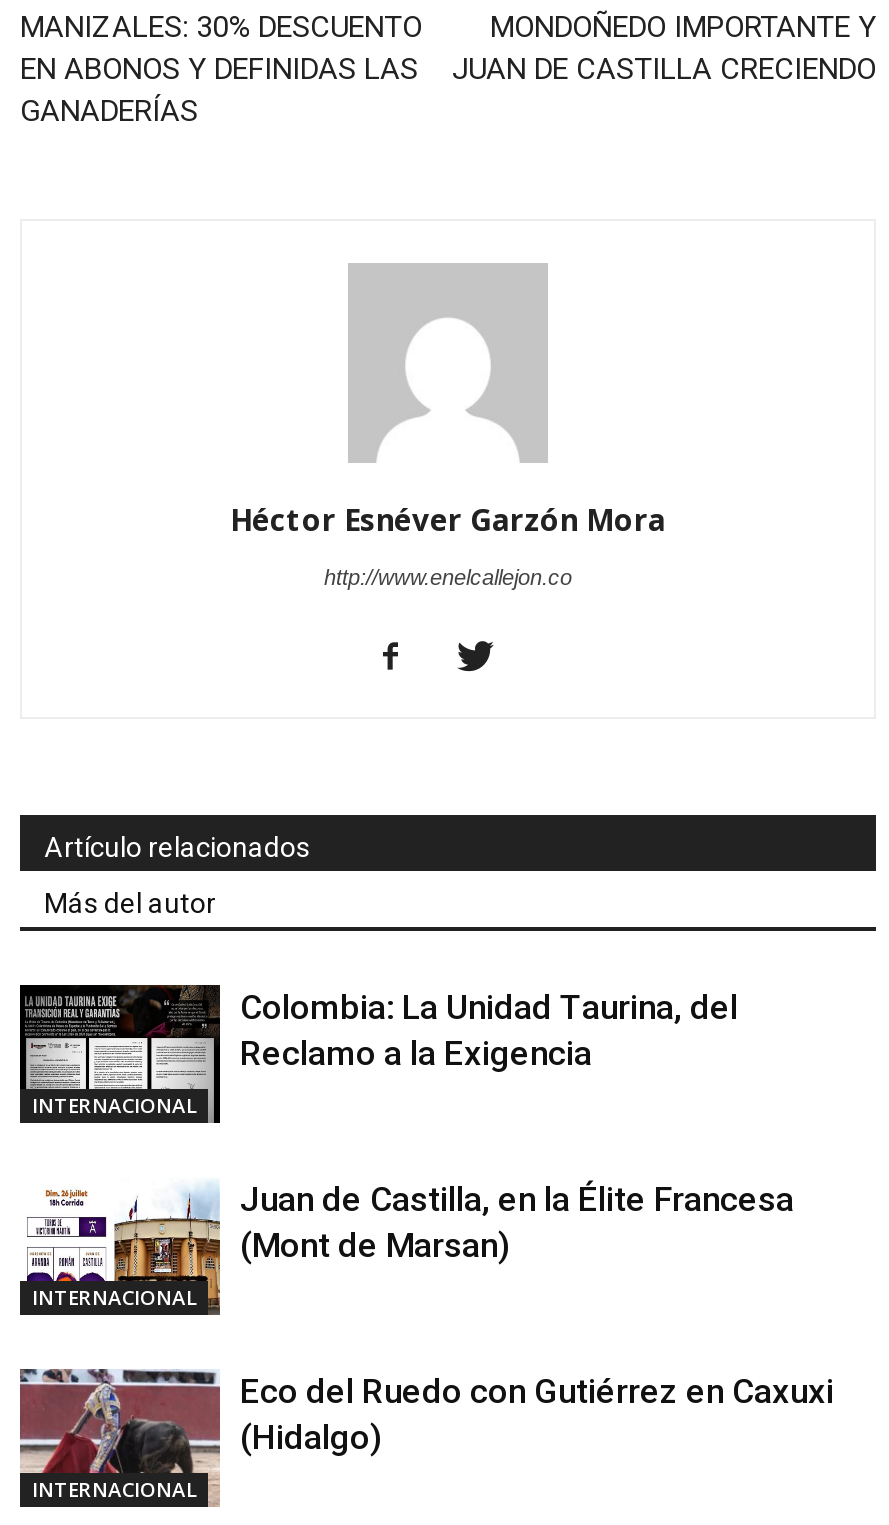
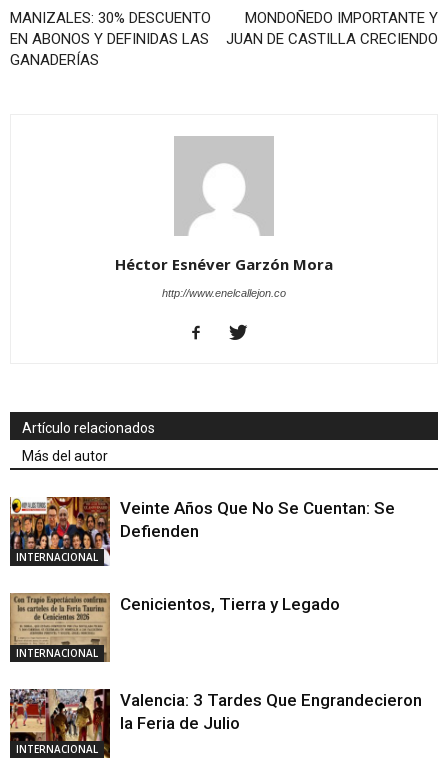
[18,983,738,1123] [image] | Colombia: La Unidad Taurina, del | Reclamo a la Exigencia -> [9,496,395,564] [image] | Veinte Años Que No Se Cuentan: Se | Defienden
[20,1179,794,1315] [image] | Juan de Castilla, en la Élite Francesa | (Mont de Marsan) -> [9,592,340,662] [image] | Cenicientos, Tierra y Legado
[20,1367,834,1507] [image] | Eco del Ruedo con Gutiérrez en Caxuxi | (Hidalgo) -> [9,688,422,758] [image] | Valencia: 3 Tardes Que Engrandecieron | la Feria de Julio

